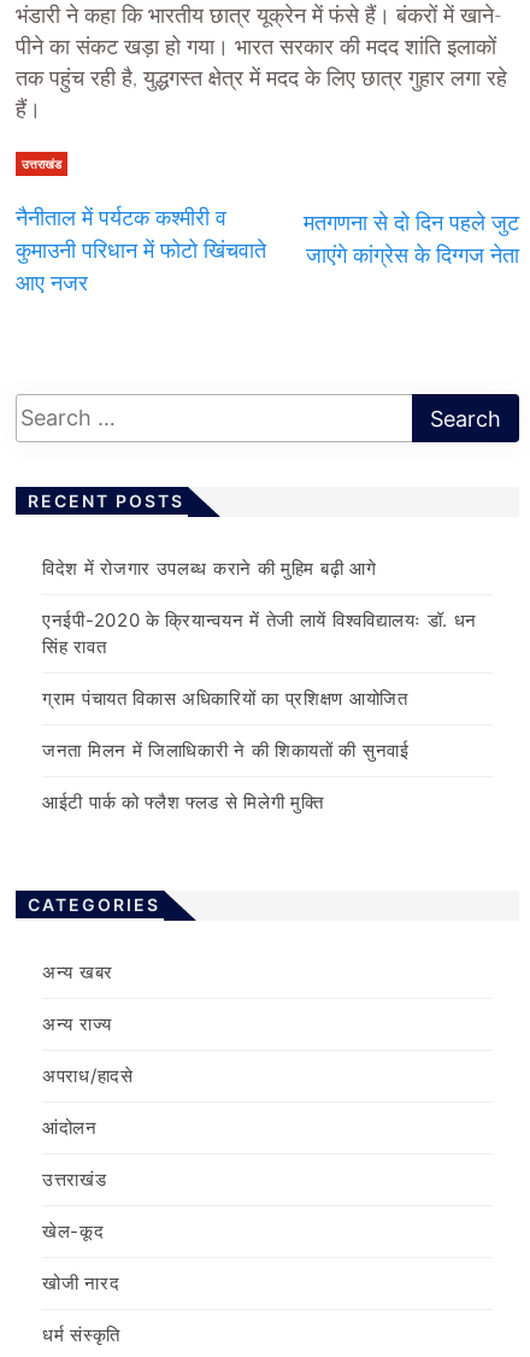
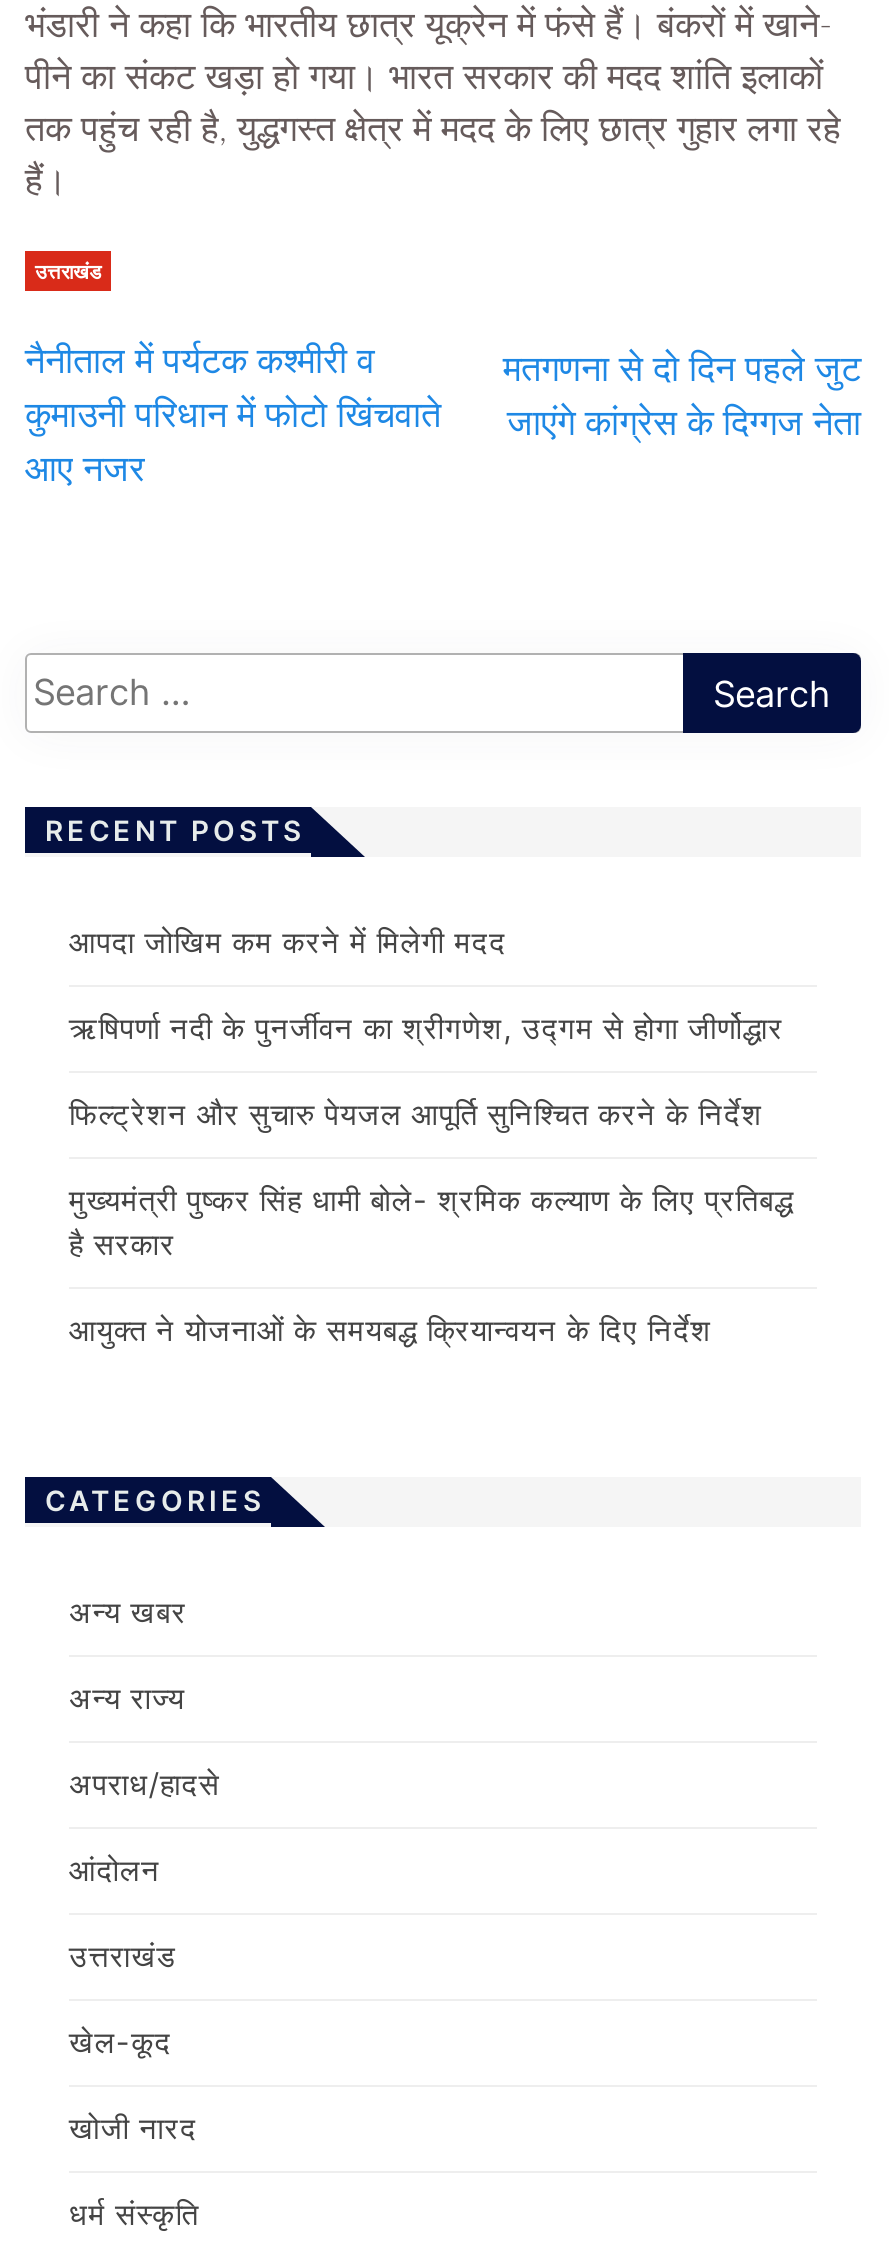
[42,557,376,580] विदेश में रोजगार उपलब्ध कराने की मुहिम बढ़ी आगे -> [69,923,507,961] आपदा जोखिम कम करने में मिलेगी मदद
[42,609,477,658] एनईपी-2020 के क्रियान्वयन में तेजी लायें विश्वविद्यालयः डॉ. धन | सिंह रावत -> [69,1009,784,1047] ऋषिपर्णा नदी के पुनर्जीवन का श्रीगणेश, उद्गम से होगा जीर्णोद्धार
[42,687,408,710] ग्राम पंचायत विकास अधिकारियों का प्रशिक्षण आयोजित -> [69,1095,763,1133] फिल्ट्रेशन और सुचारु पेयजल आपूर्ति सुनिश्चित करने के निर्देश
[42,739,409,762] जनता मिलन में जिलाधिकारी ने की शिकायतों की सुनवाई -> [69,1181,794,1263] मुख्यमंत्री पुष्कर सिंह धामी बोले- श्रमिक कल्याण के लिए प्रतिबद्ध | है सरकार
[42,791,323,813] आईटी पार्क को फ्लैश फ्लड से मिलेगी मुक्ति -> [69,1311,712,1349] आयुक्त ने योजनाओं के समयबद्ध क्रियान्वयन के दिए निर्देश

